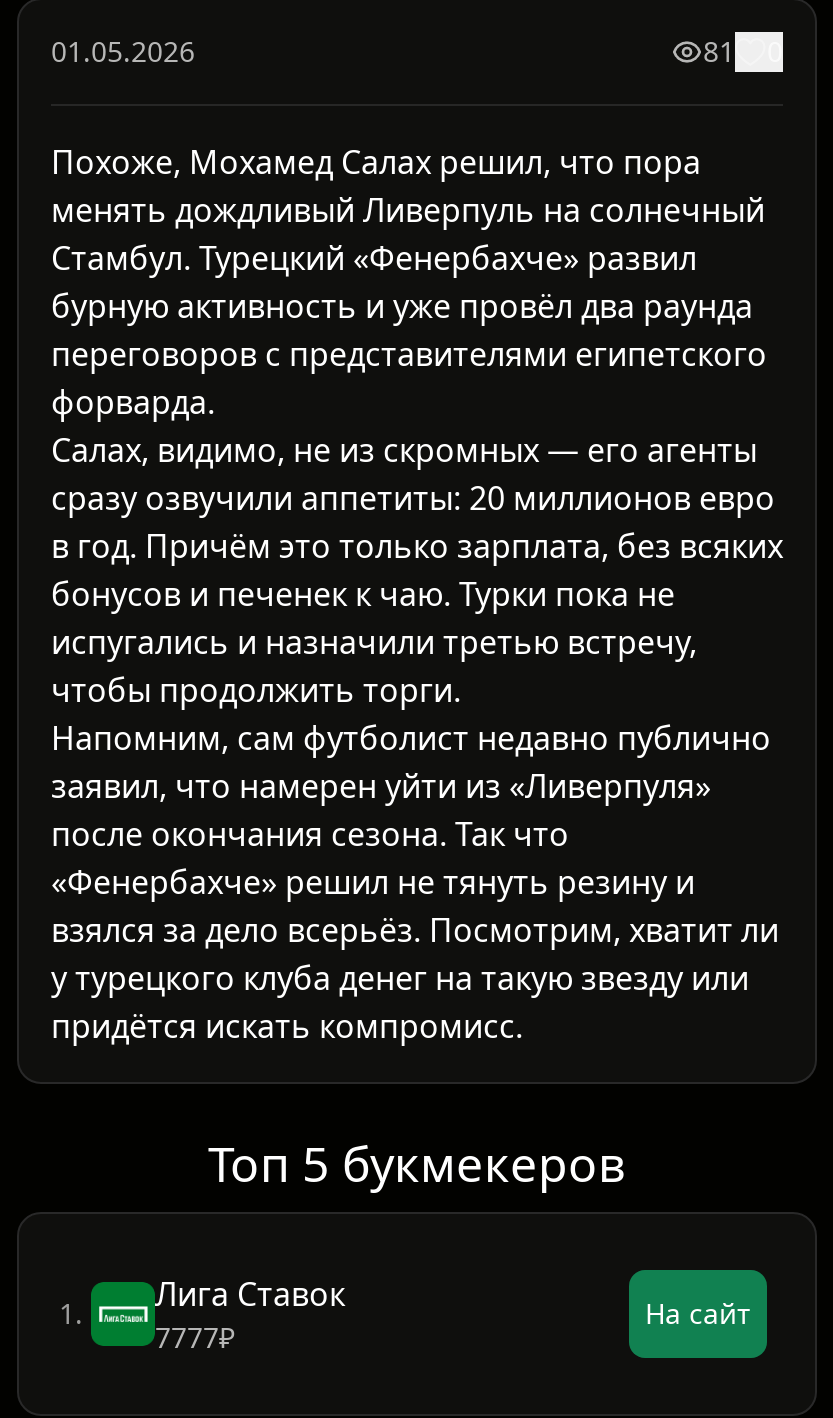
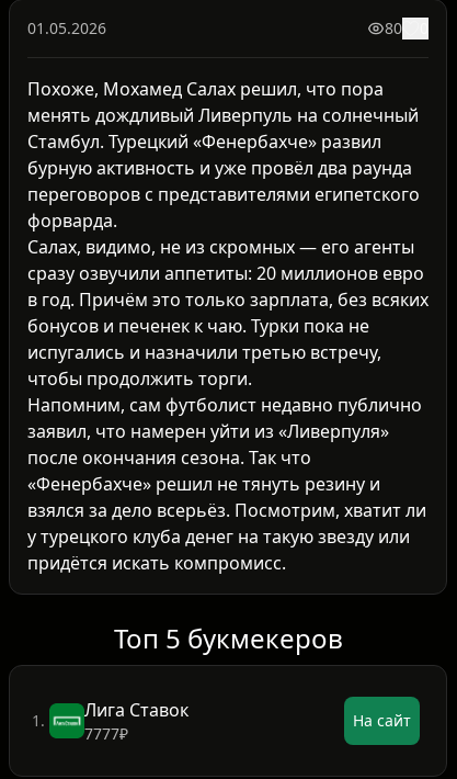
[703,32,783,70] 81 0 -> [385,18,429,39] 80 0

